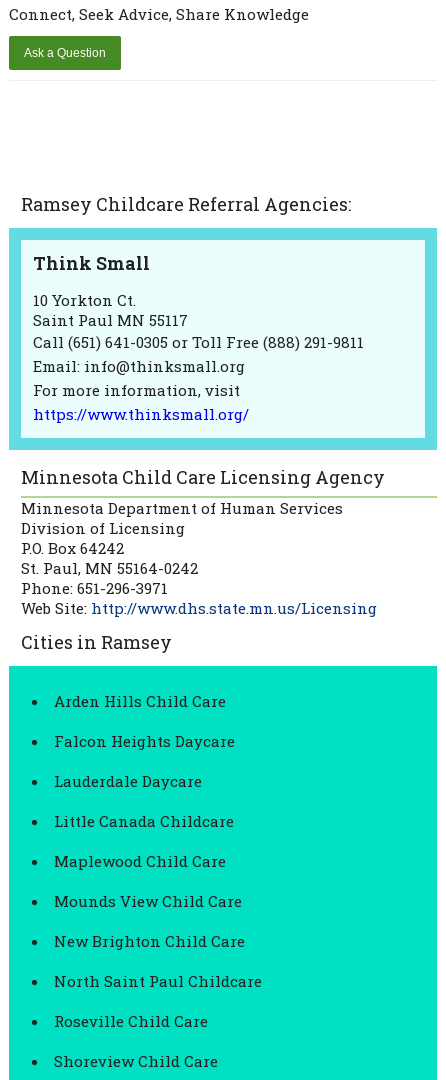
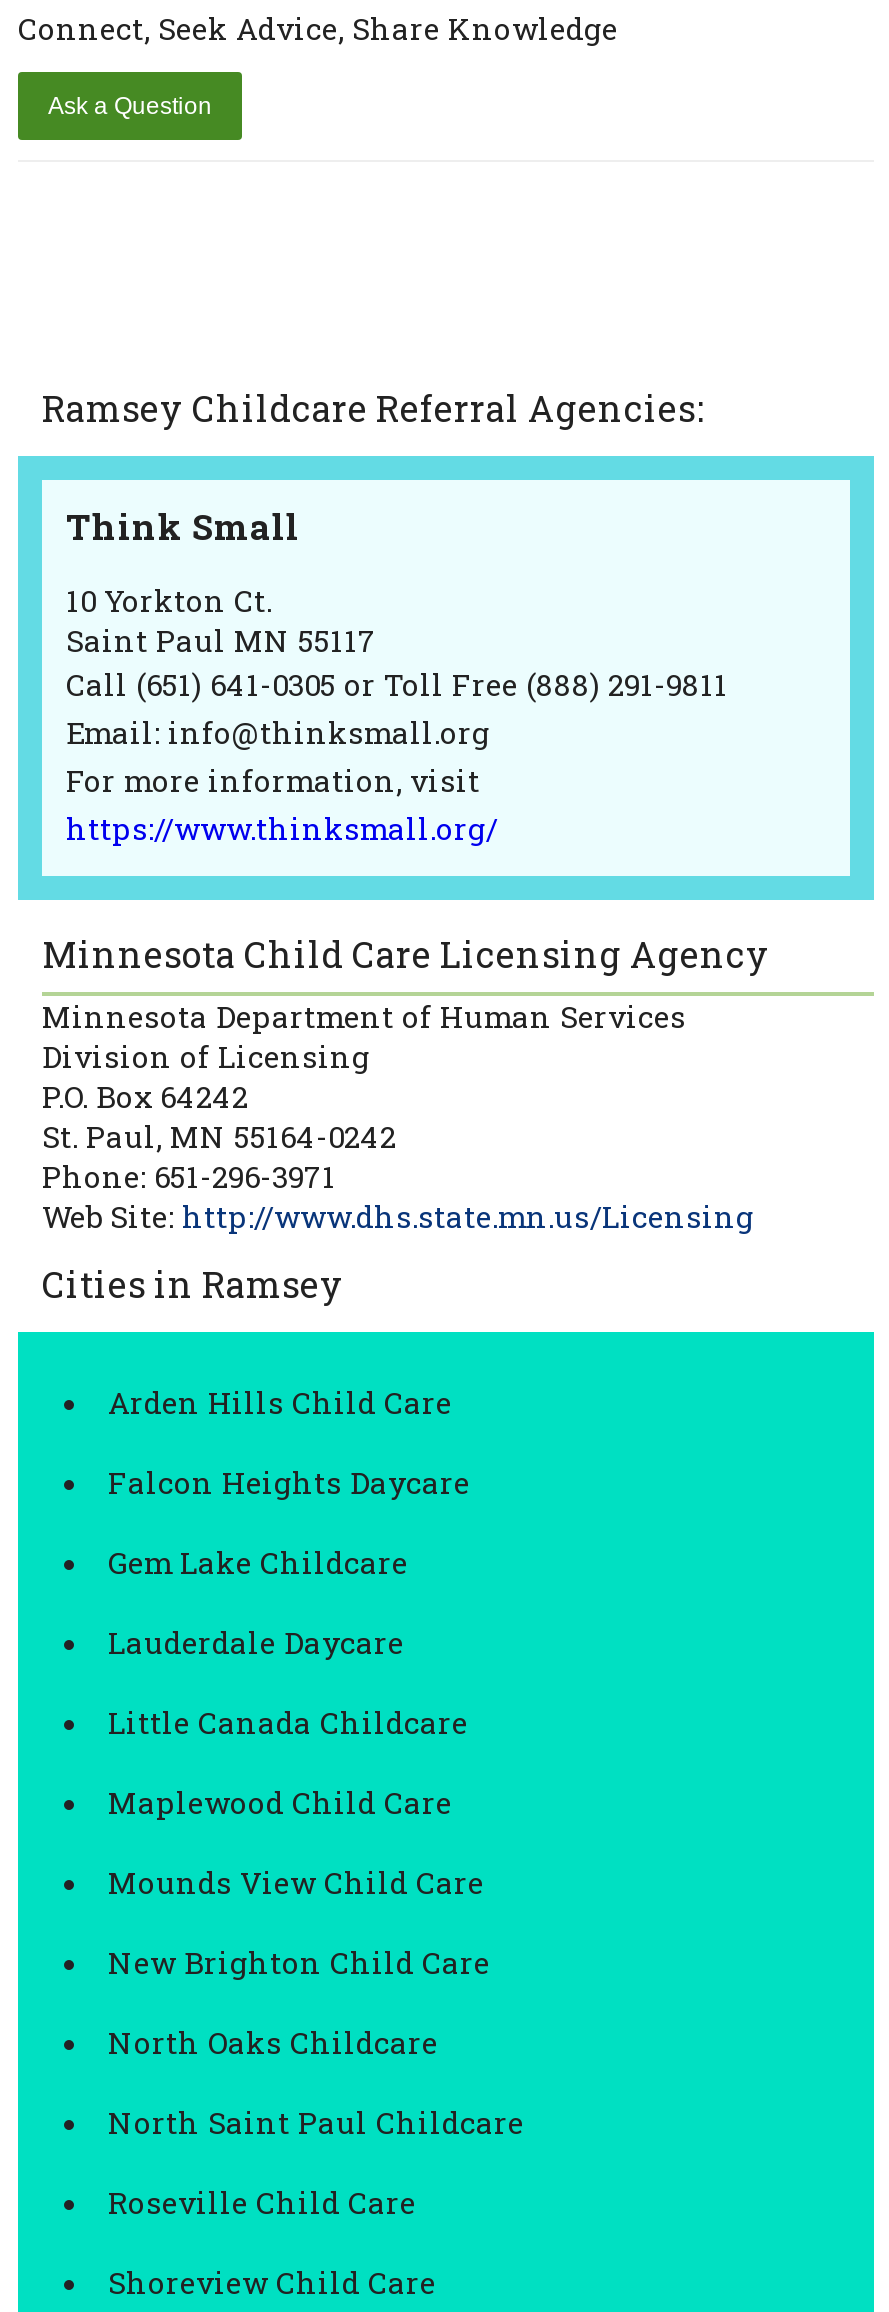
none -> [108,1542,408,1582] Gem Lake Childcare
none -> [108,2022,438,2062] North Oaks Childcare

